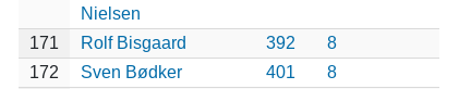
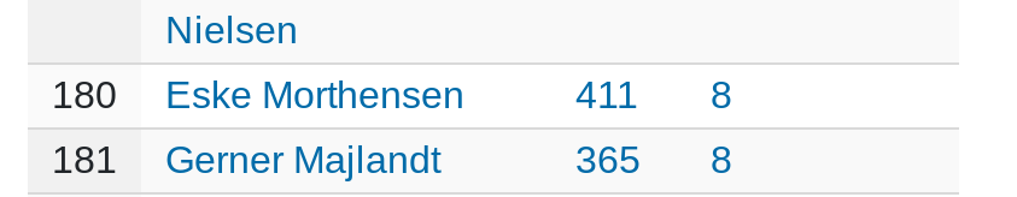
[29,33,295,52] 171 | Rolf Bisgaard | 392 -> [52,74,638,115] 180 | Eske Morthensen | 411
[29,63,295,81] 172 | Sven Bødker | 401 -> [52,139,641,180] 181 | Gerner Majlandt | 365

